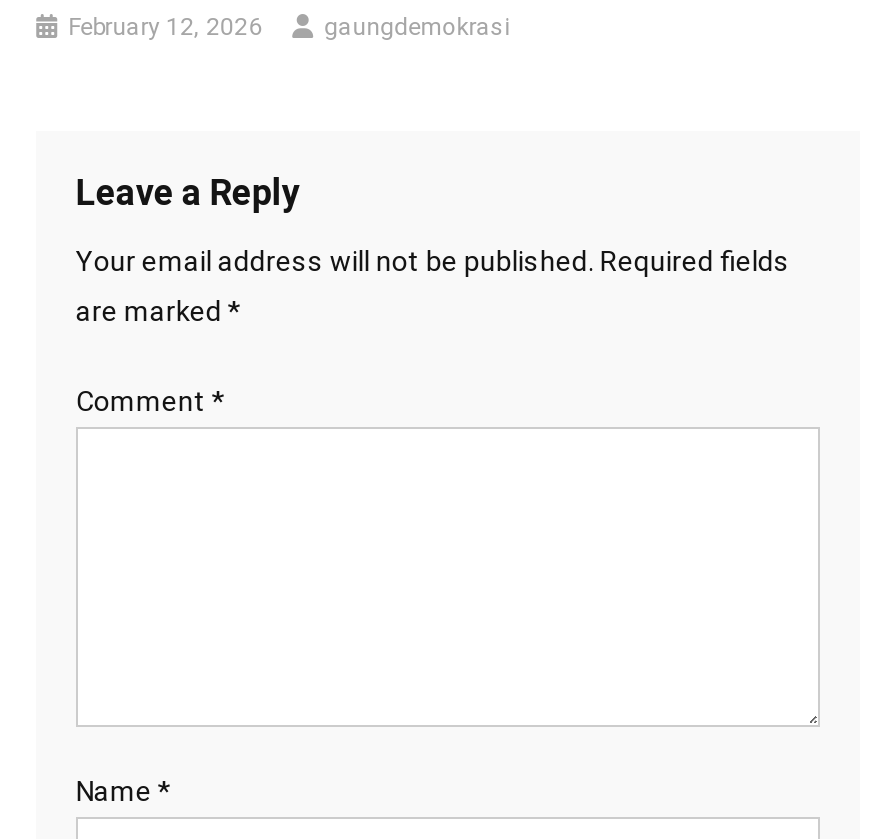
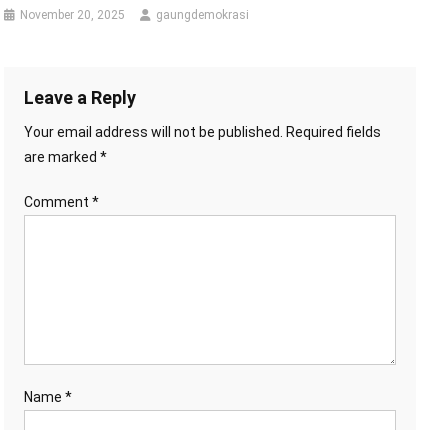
[68,12,262,40] February 12, 2026 -> [20,8,125,22] November 20, 2025

